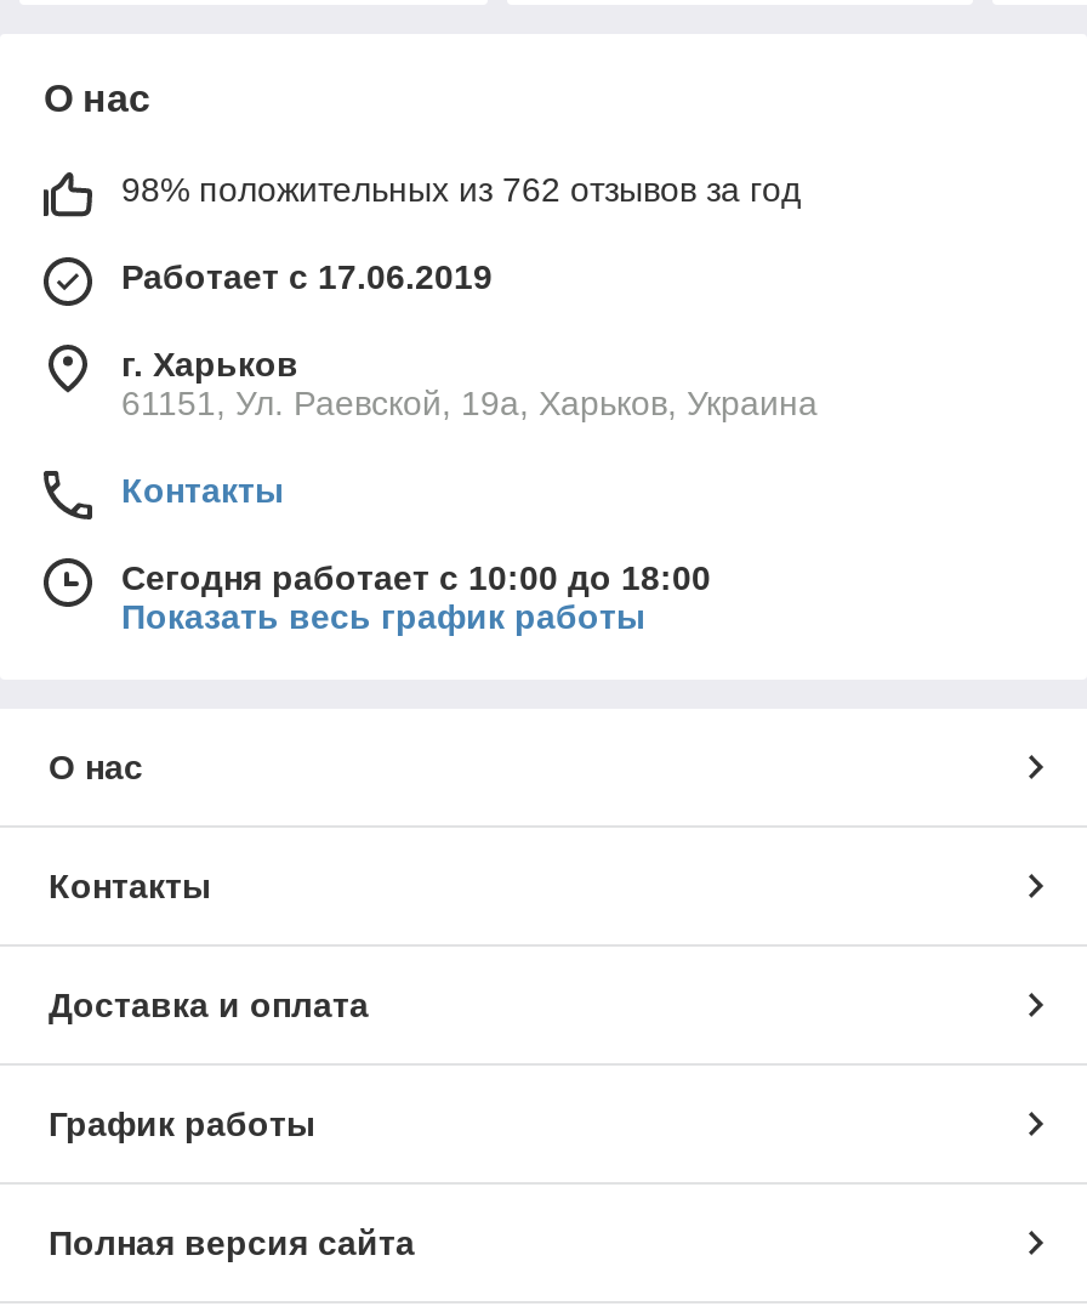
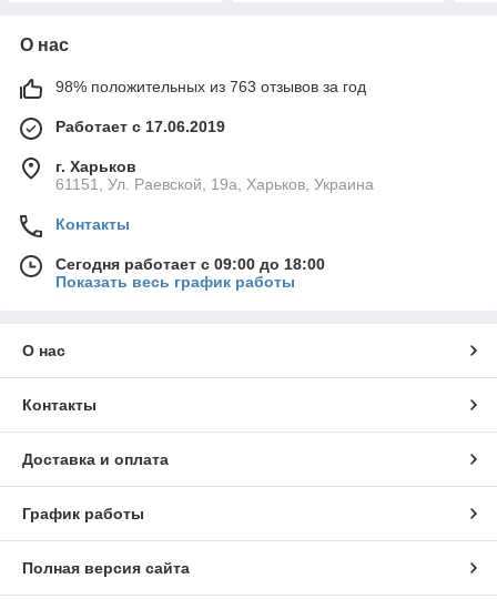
[121,169,801,208] 98% положительных из 762 отзывов за год -> [55,77,366,95] 98% положительных из 763 отзывов за год
[121,558,711,597] Сегодня работает с 10:00 до 18:00 -> [55,255,325,273] Сегодня работает с 09:00 до 18:00

